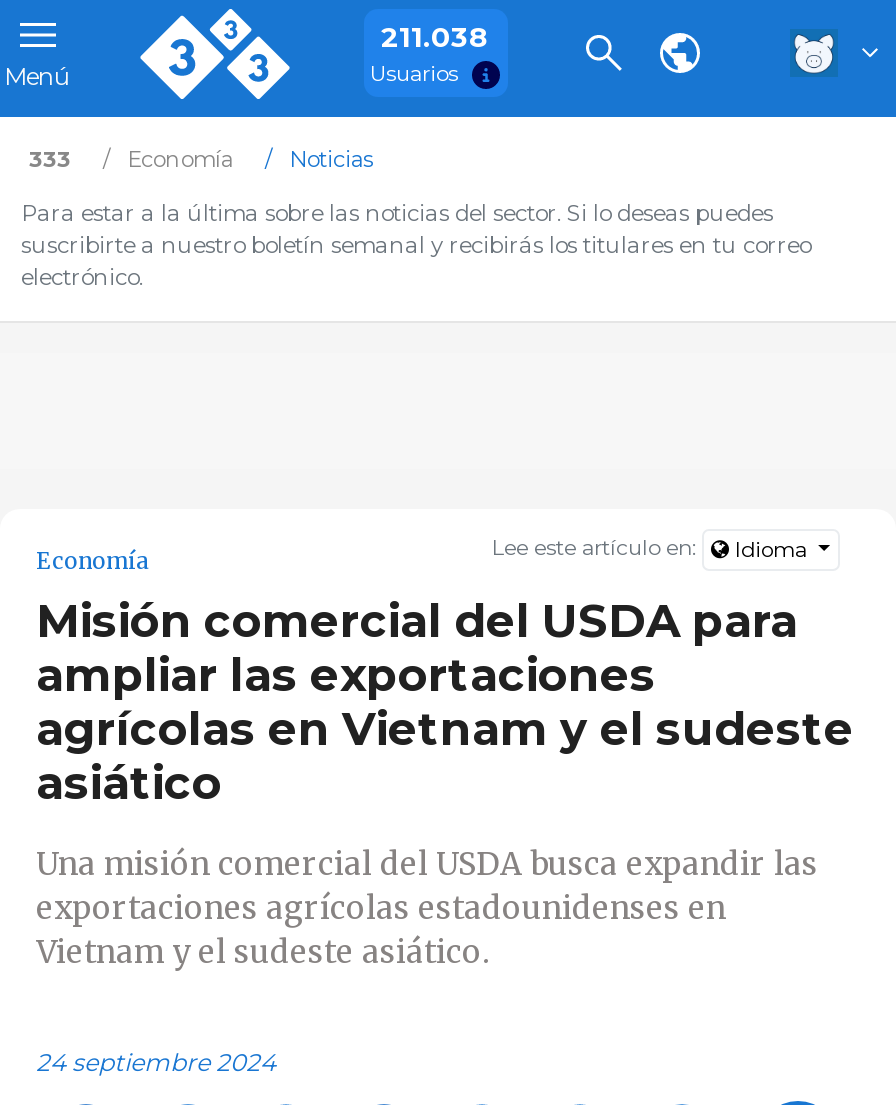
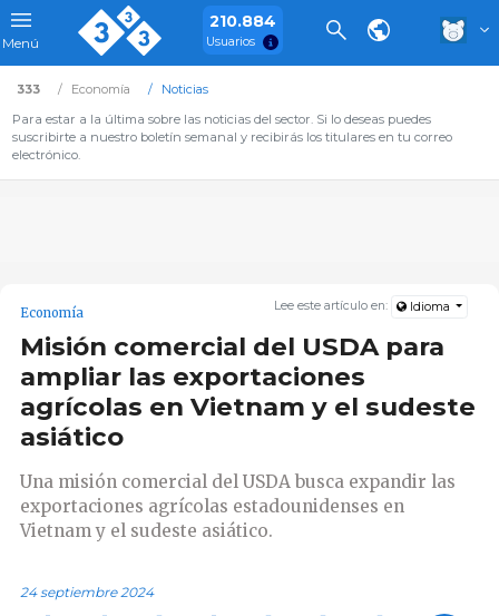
[381,18,489,54] 211.038 -> [209,11,276,31] 210.884

